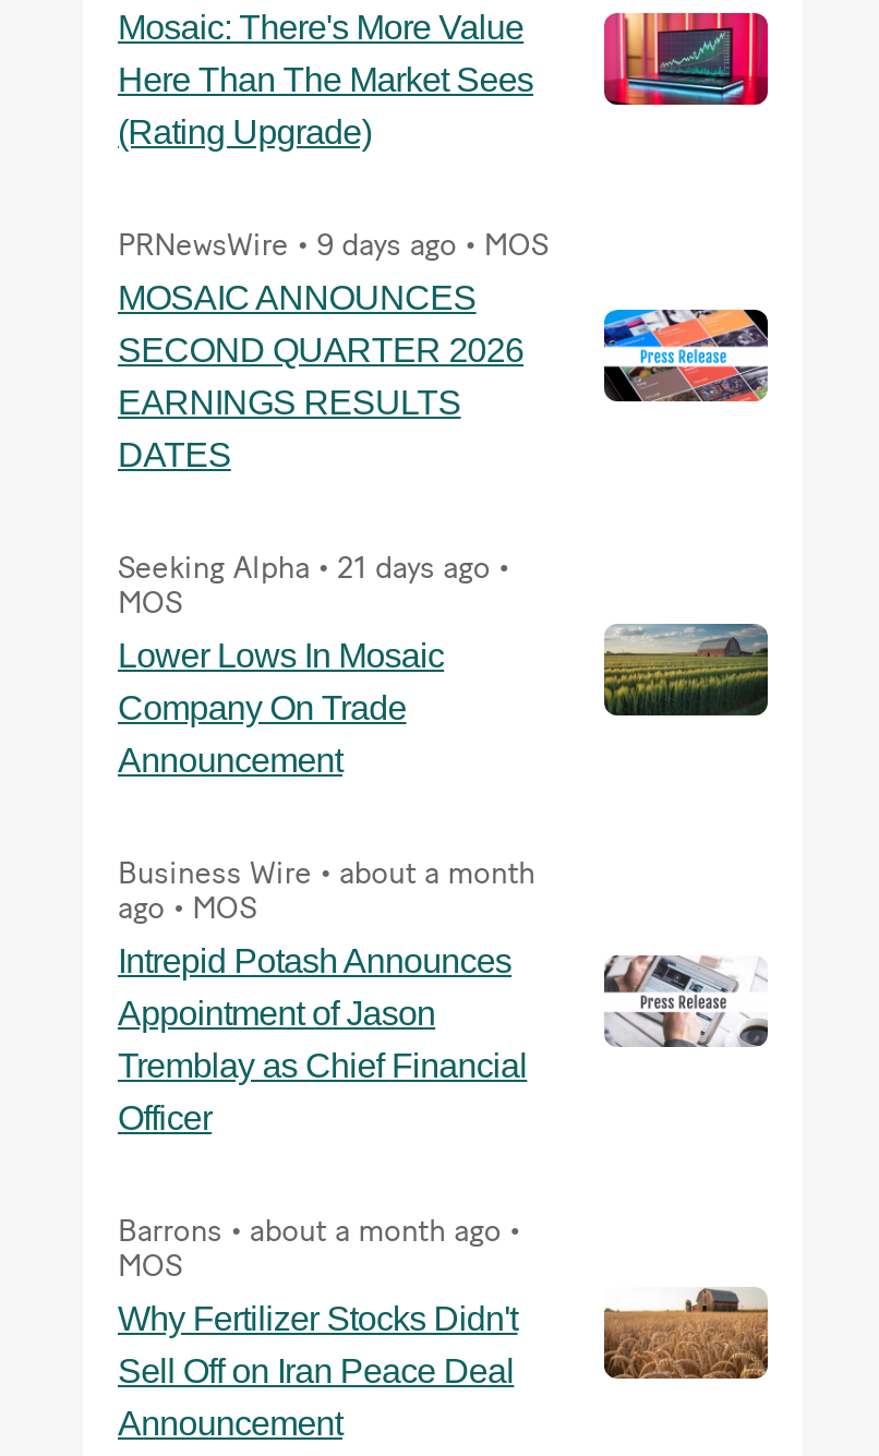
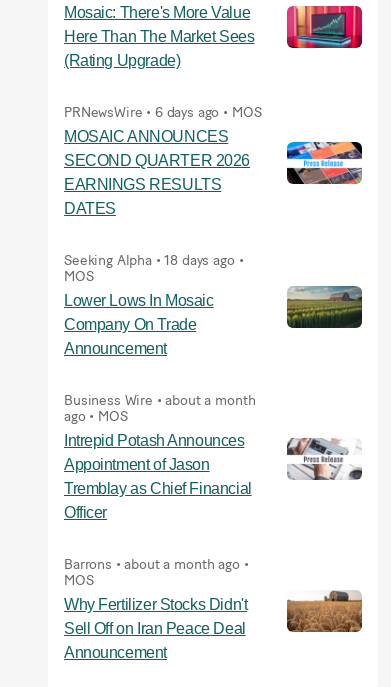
[118,227,548,264] PRNewsWire • 9 days ago • MOS -> [64,104,261,121] PRNewsWire • 6 days ago • MOS
[118,550,509,587] Seeking Alpha • 21 days ago • -> [64,252,243,269] Seeking Alpha • 18 days ago •

